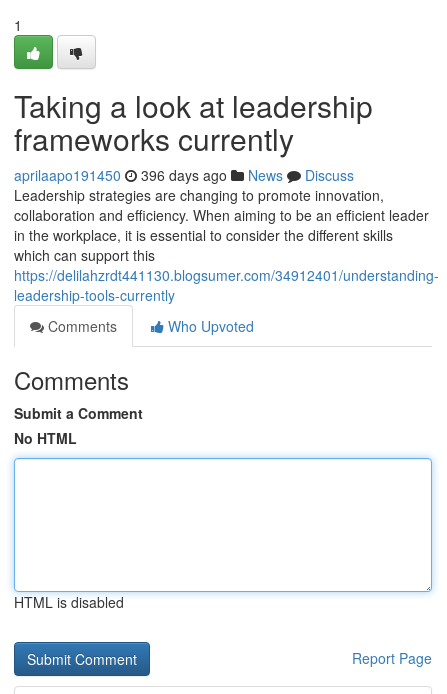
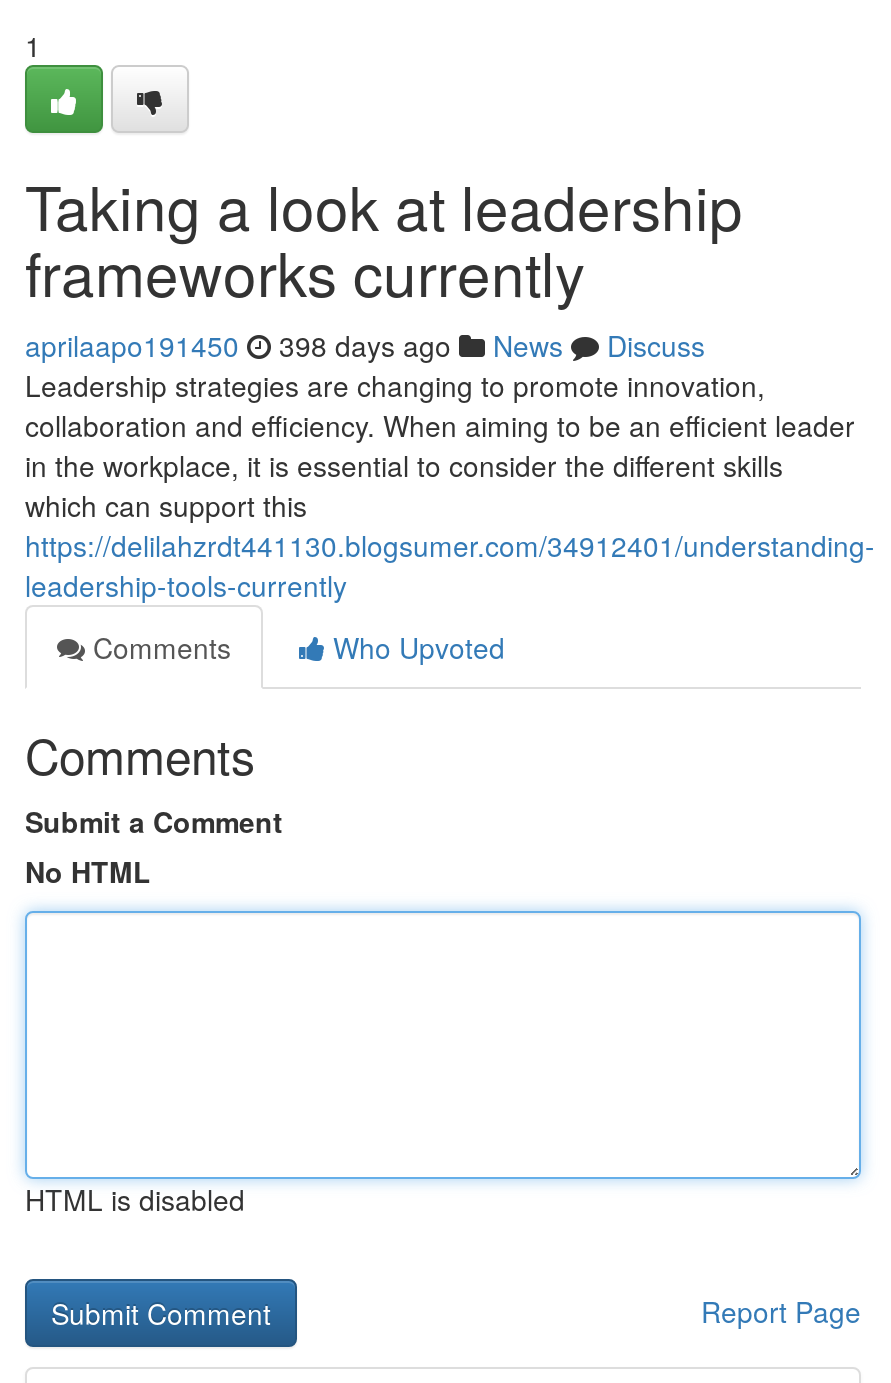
[14,165,354,185] aprilaapo191450 396 days ago News Discuss -> [25,325,705,365] aprilaapo191450 398 days ago News Discuss

